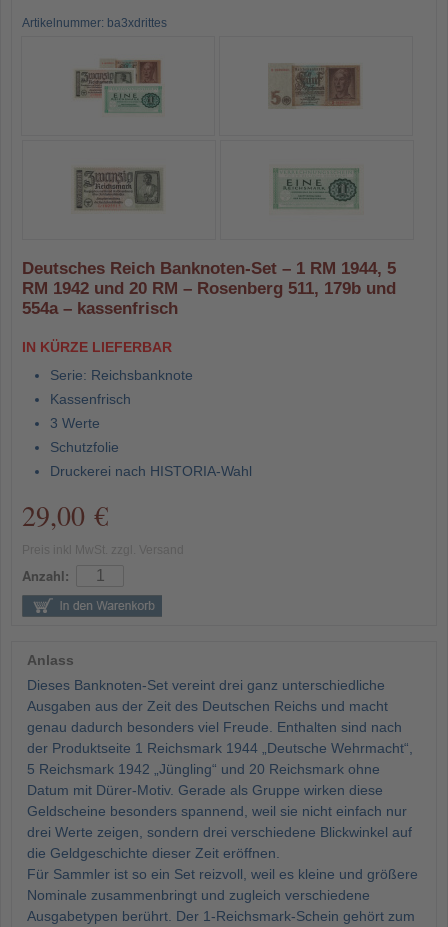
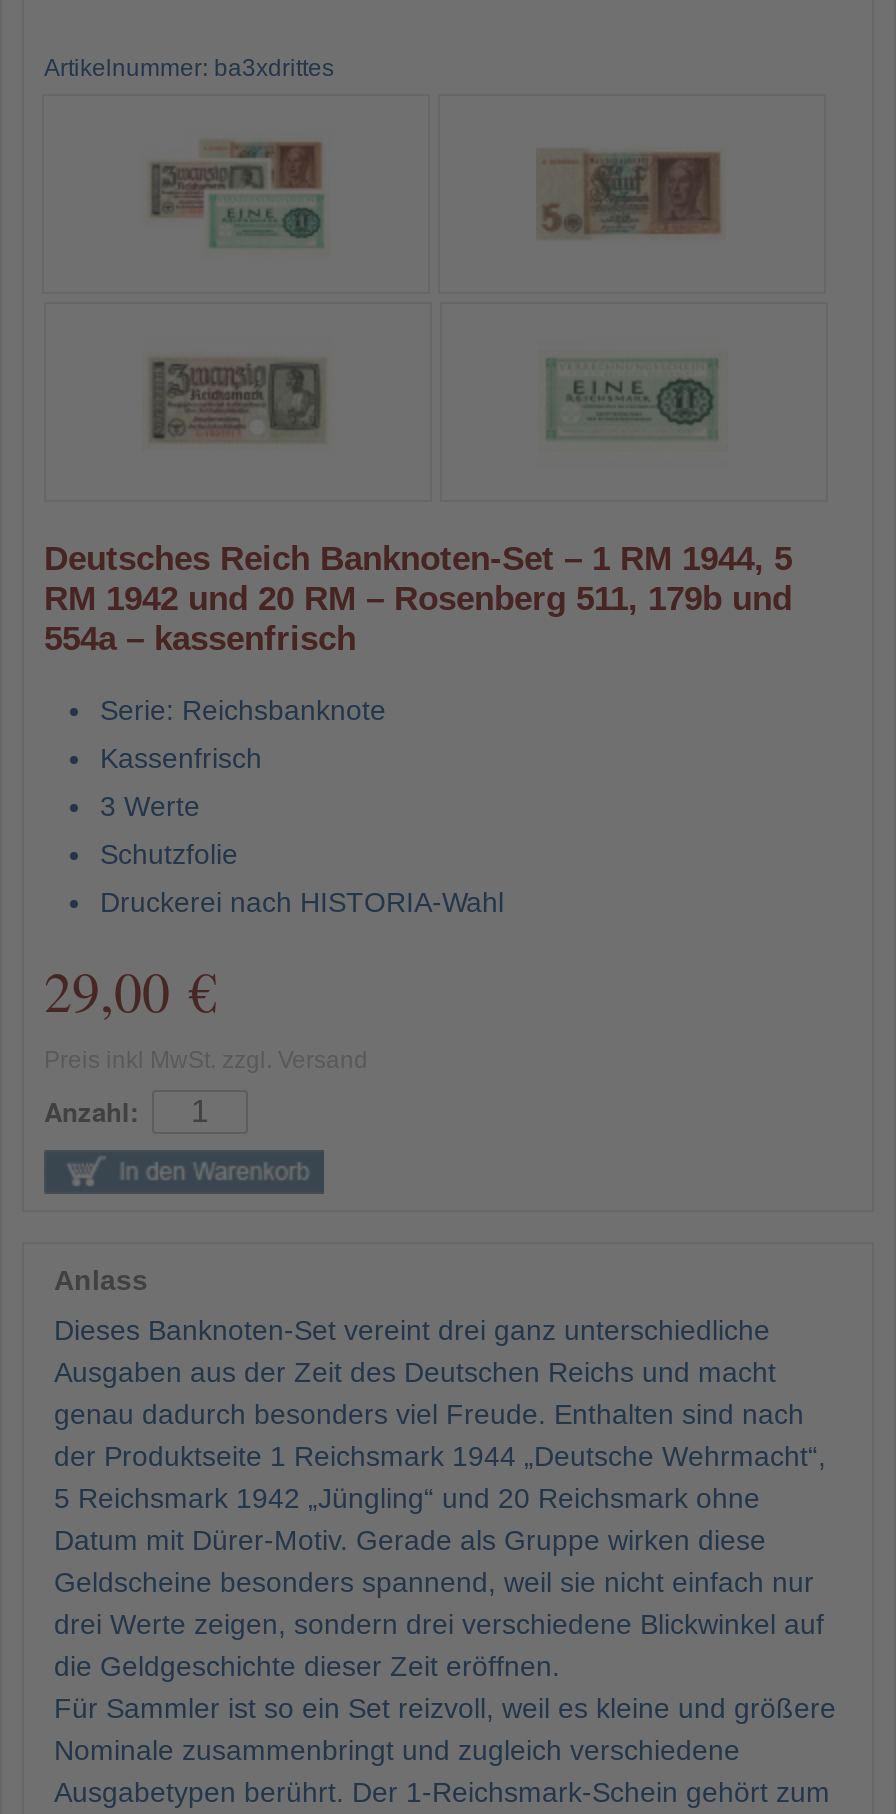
[22,339,172,355] IN KÜRZE LIEFERBAR -> none

